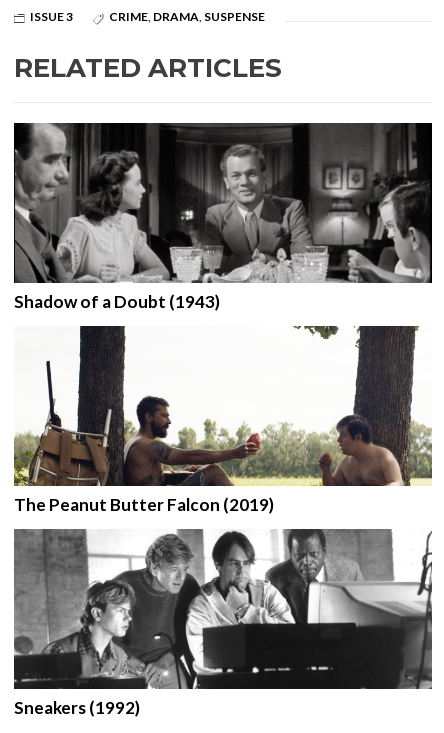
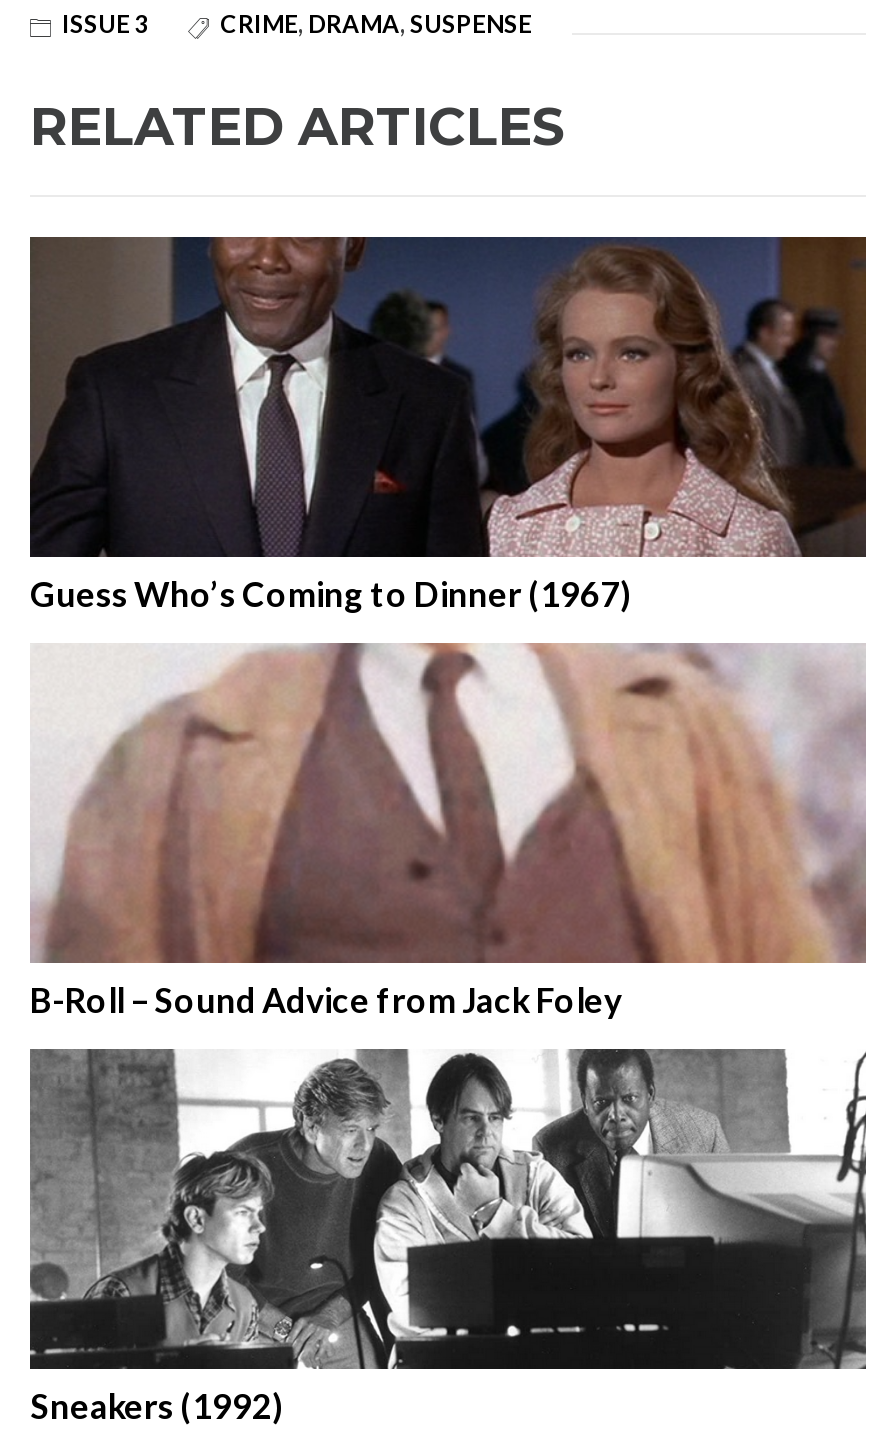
[14,122,432,312] [image] | Shadow of a Doubt (1943) -> [30,235,866,615] [image] | Guess Who’s Coming to Dinner (1967)
[14,325,432,515] [image] | The Peanut Butter Falcon (2019) -> [30,641,868,1021] [image] | B-Roll – Sound Advice from Jack Foley

